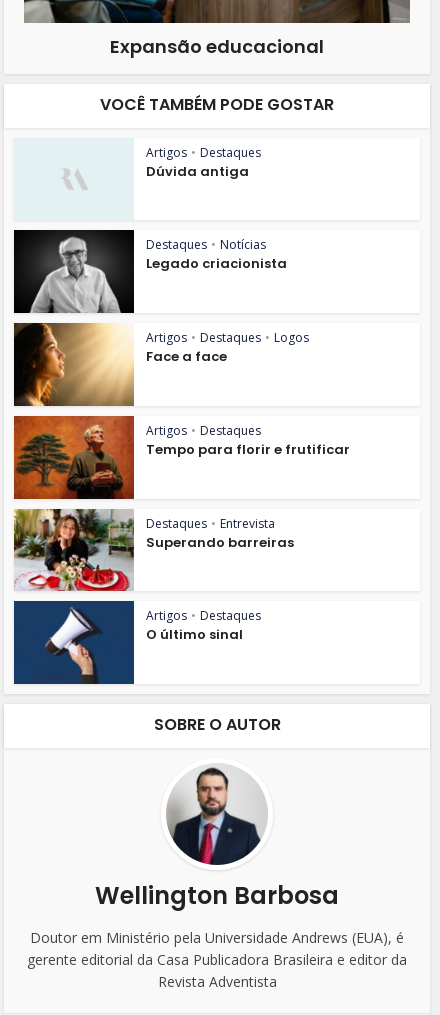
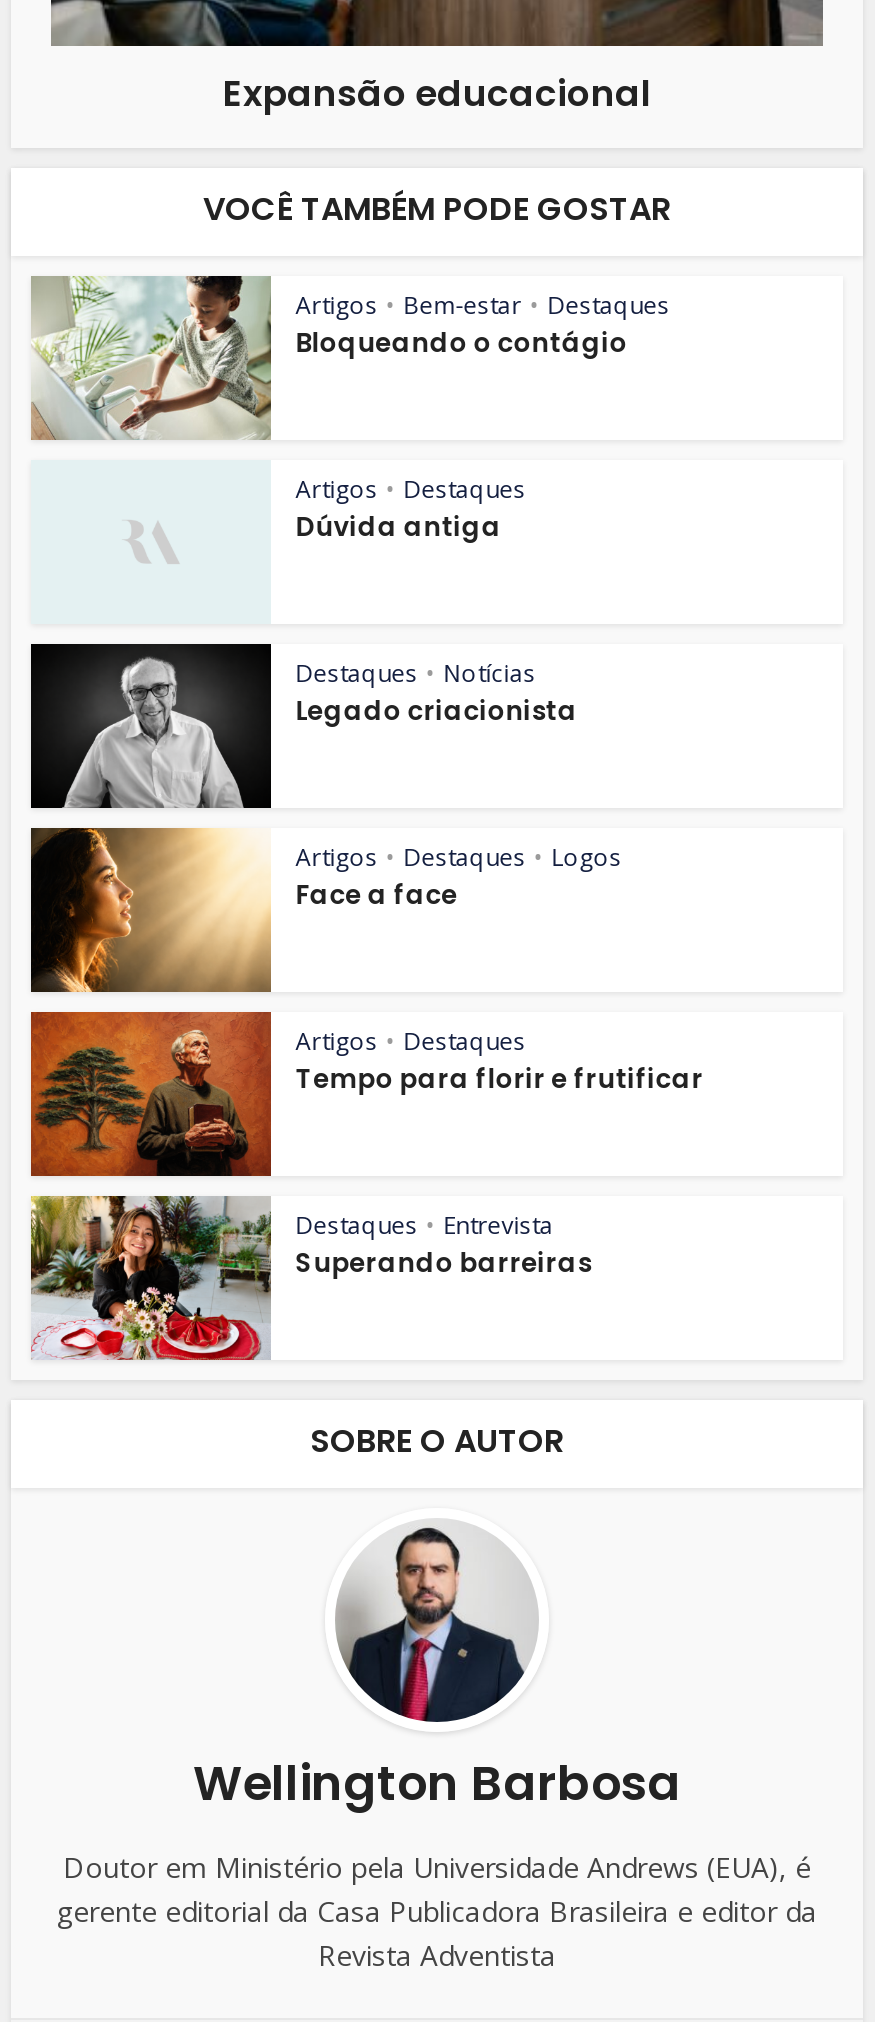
none -> [29,274,669,442] [image] | Artigos • Bem-estar • Destaques | Bloqueando o contágio
moved [15,144,350,552] -> [33,472,703,1282]: [image] | Artigos • Destaques | Dúvida antiga | ... | Destaques • Entrevista | Superando barreiras
[13,600,261,685] [image] | Artigos • Destaques | O último sinal -> none

